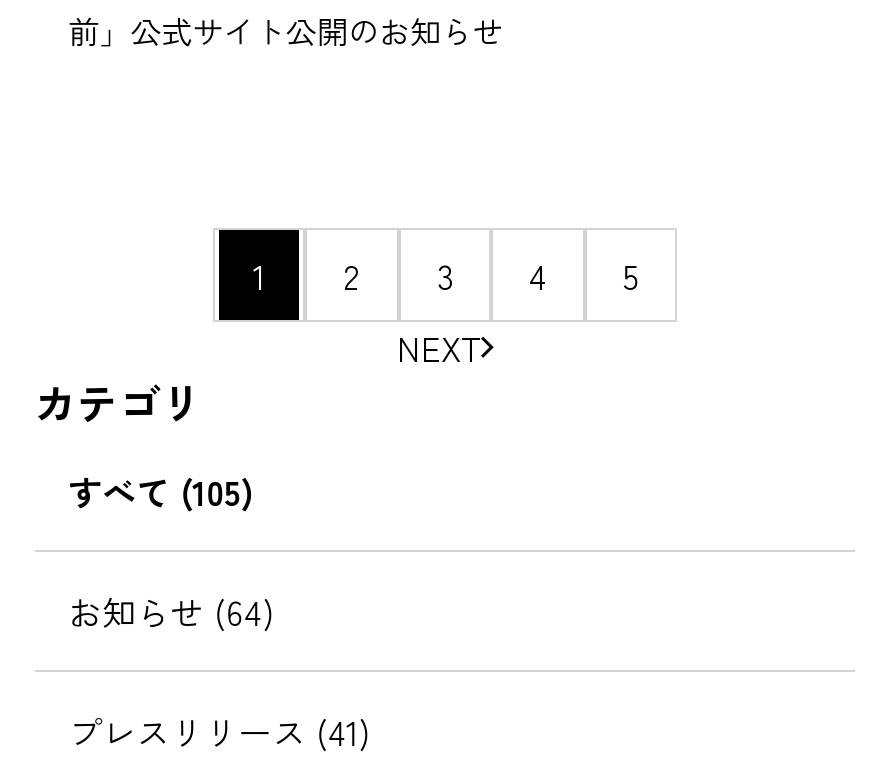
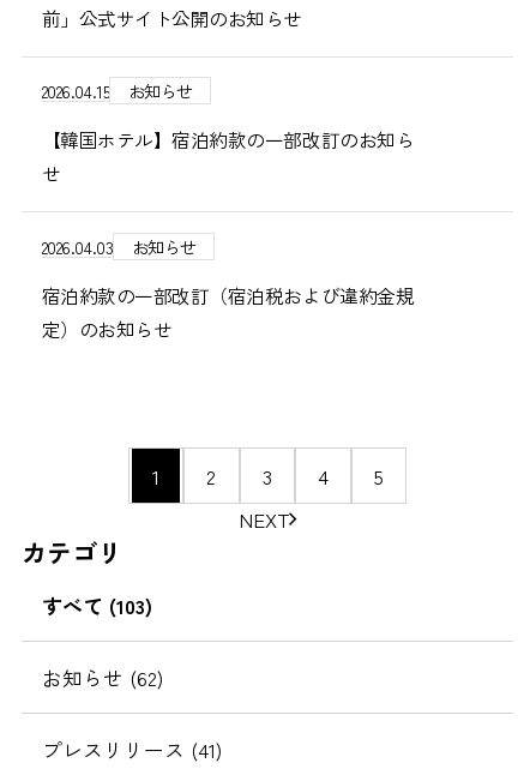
none -> [41,78,414,343] 2026.04.15 | お知らせ | 【韓国ホテル】宿泊約款の一部改訂のお知ら | せ | 2026.04.03 | お知らせ | 宿泊約款の一部改訂（宿泊税および違約金規 | 定）のお知らせ
[68,465,252,515] すべて (105) -> [41,590,152,620] すべて (103)
[68,585,272,635] お知らせ (64) -> [41,662,163,692] お知らせ (62)

